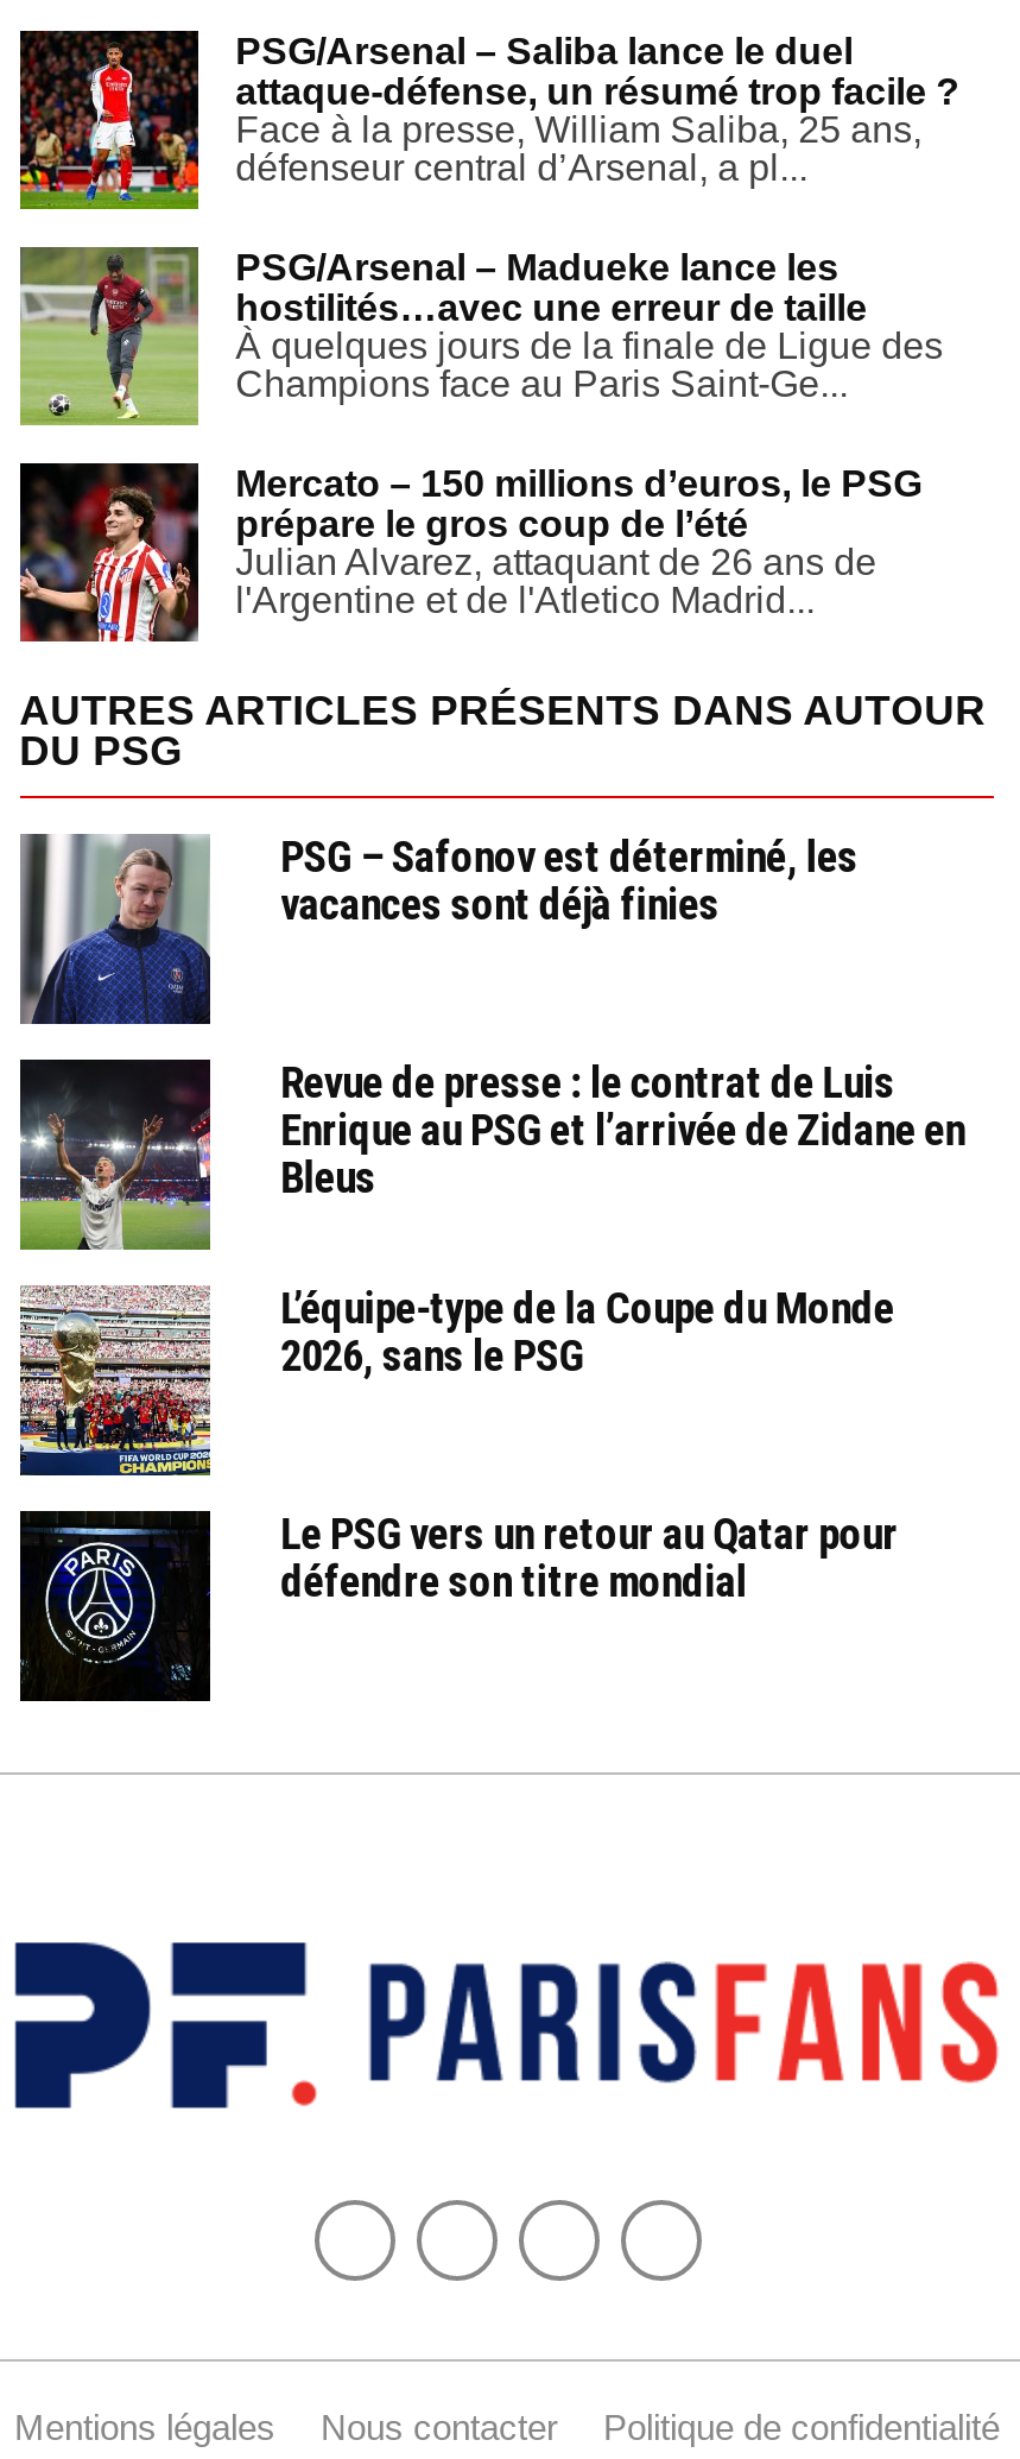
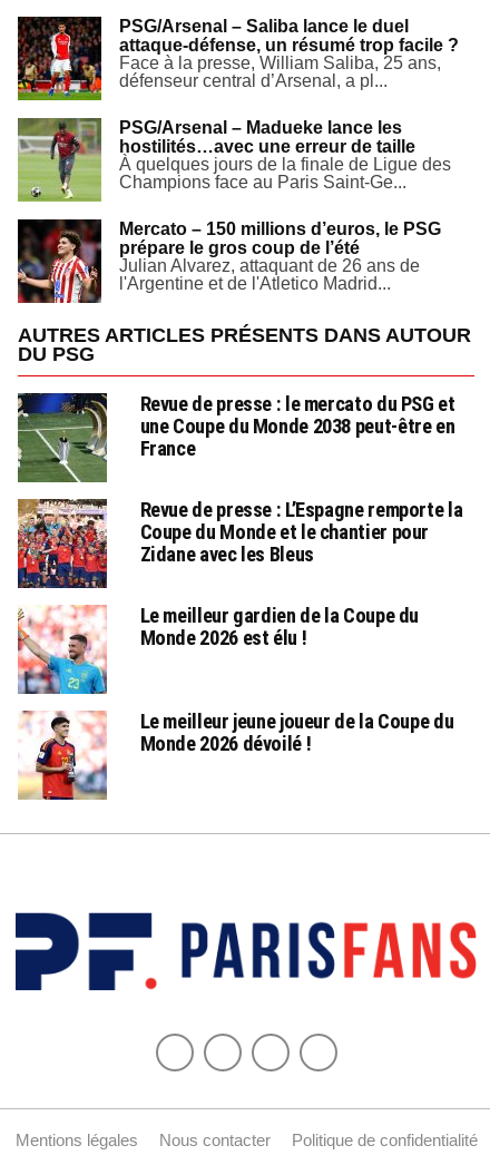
[20,831,858,1026] [image] | PSG – Safonov est déterminé, les | vacances sont déjà finies -> [18,392,455,483] [image] | Revue de presse : le mercato du PSG et | une Coupe du Monde 2038 peut-être en | France
[18,1056,965,1252] [image] | Revue de presse : le contrat de Luis | Enrique au PSG et l’arrivée de Zidane en | Bleus -> [17,497,462,589] [image] | Revue de presse : L’Espagne remporte la | Coupe du Monde et le chantier pour | Zidane avec les Bleus
[18,1282,894,1478] [image] | L’équipe-type de la Coupe du Monde | 2026, sans le PSG -> [17,603,419,695] [image] | Le meilleur gardien de la Coupe du | Monde 2026 est élu !
[18,1508,898,1703] [image] | Le PSG vers un retour au Qatar pour | défendre son titre mondial -> [18,709,453,801] [image] | Le meilleur jeune joueur de la Coupe du | Monde 2026 dévoilé !

